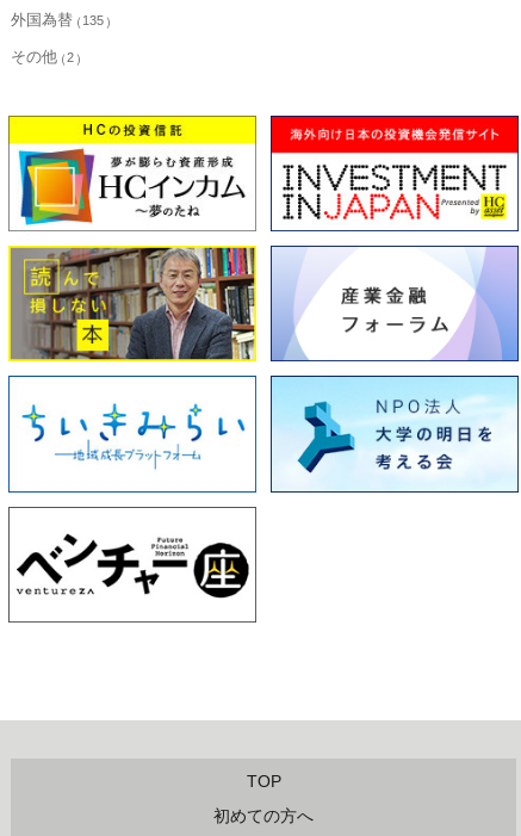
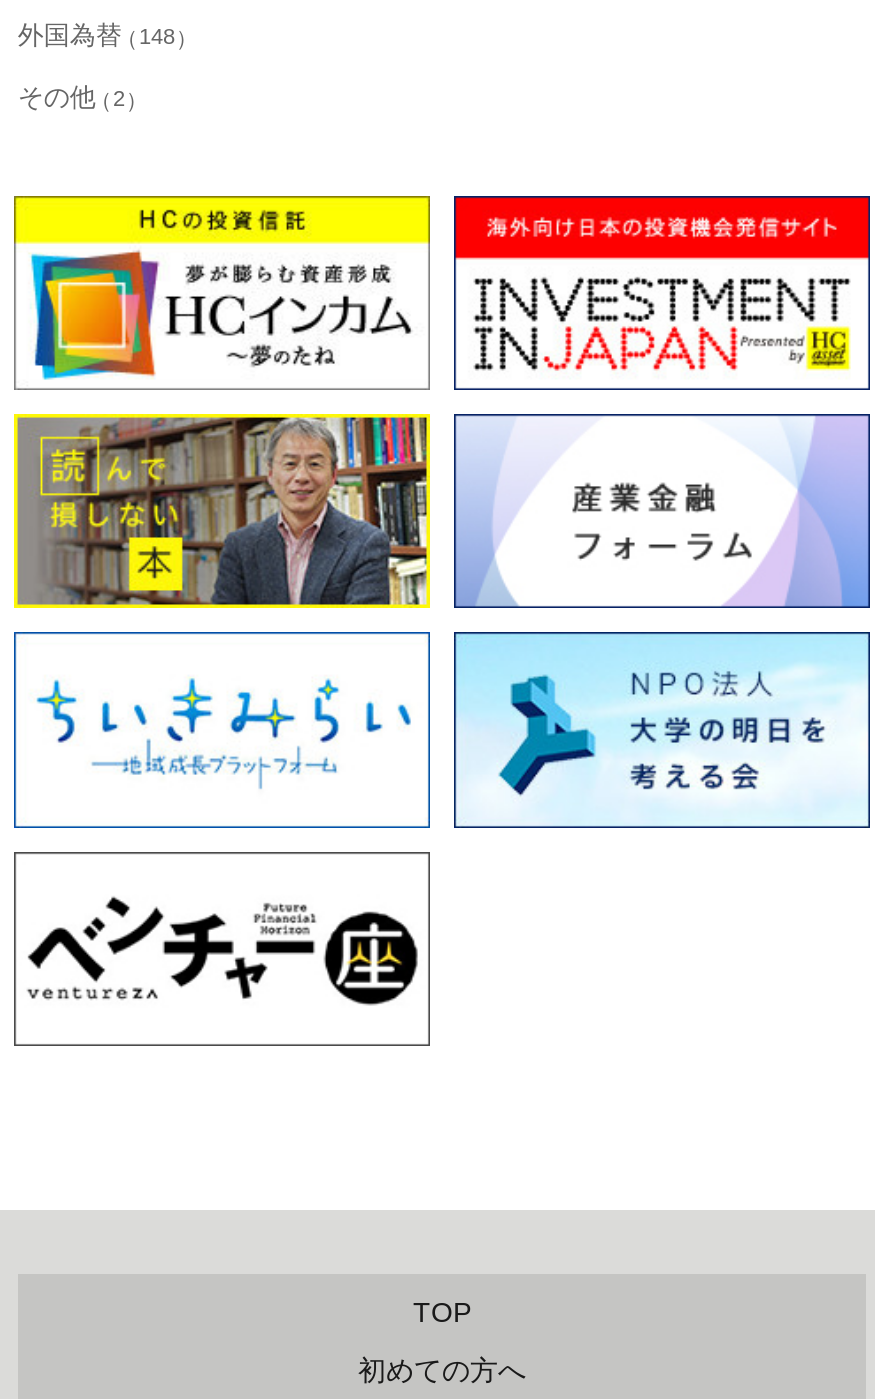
[11,11,104,29] 外国為替 135 -> [18,20,175,50] 外国為替 148

